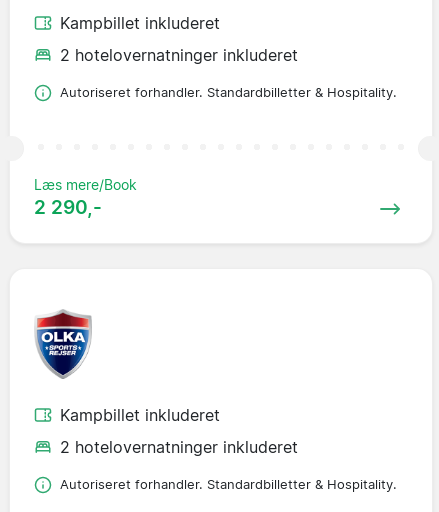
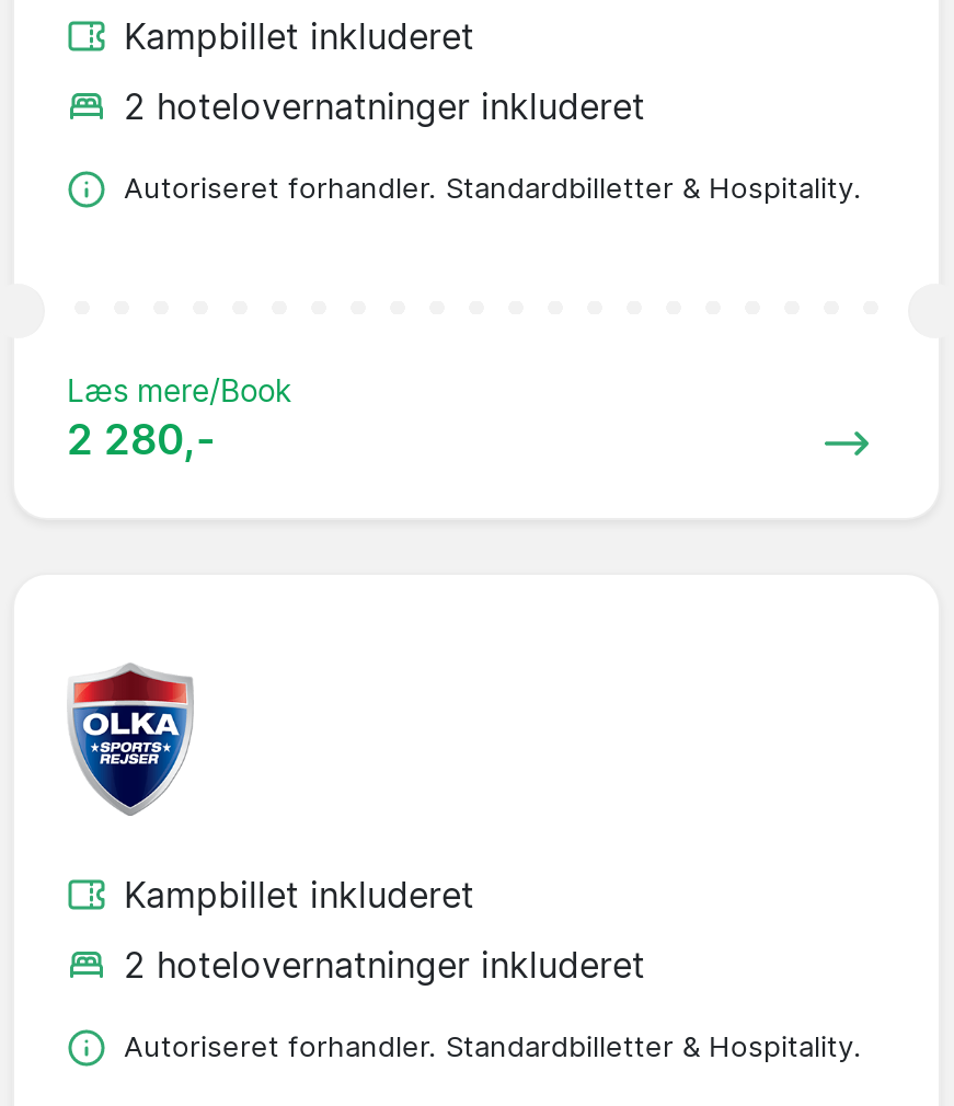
[34,195,102,219] 2 290,- -> [67,414,216,466] 2 280,-

